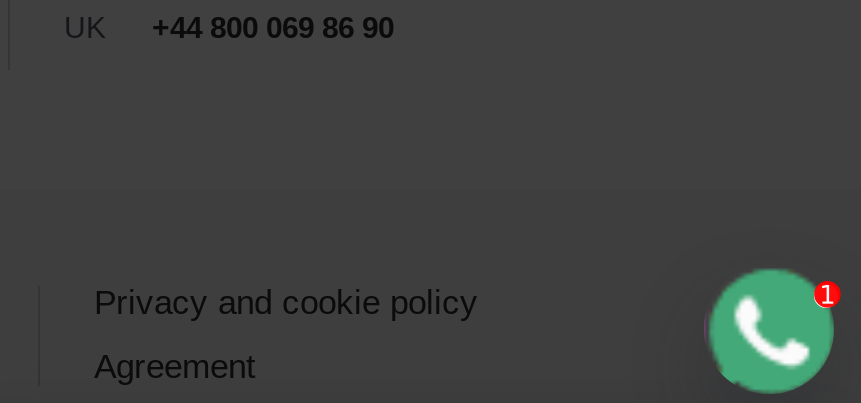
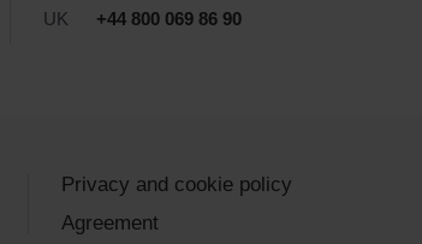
[708,268,844,394] [image] -> none

